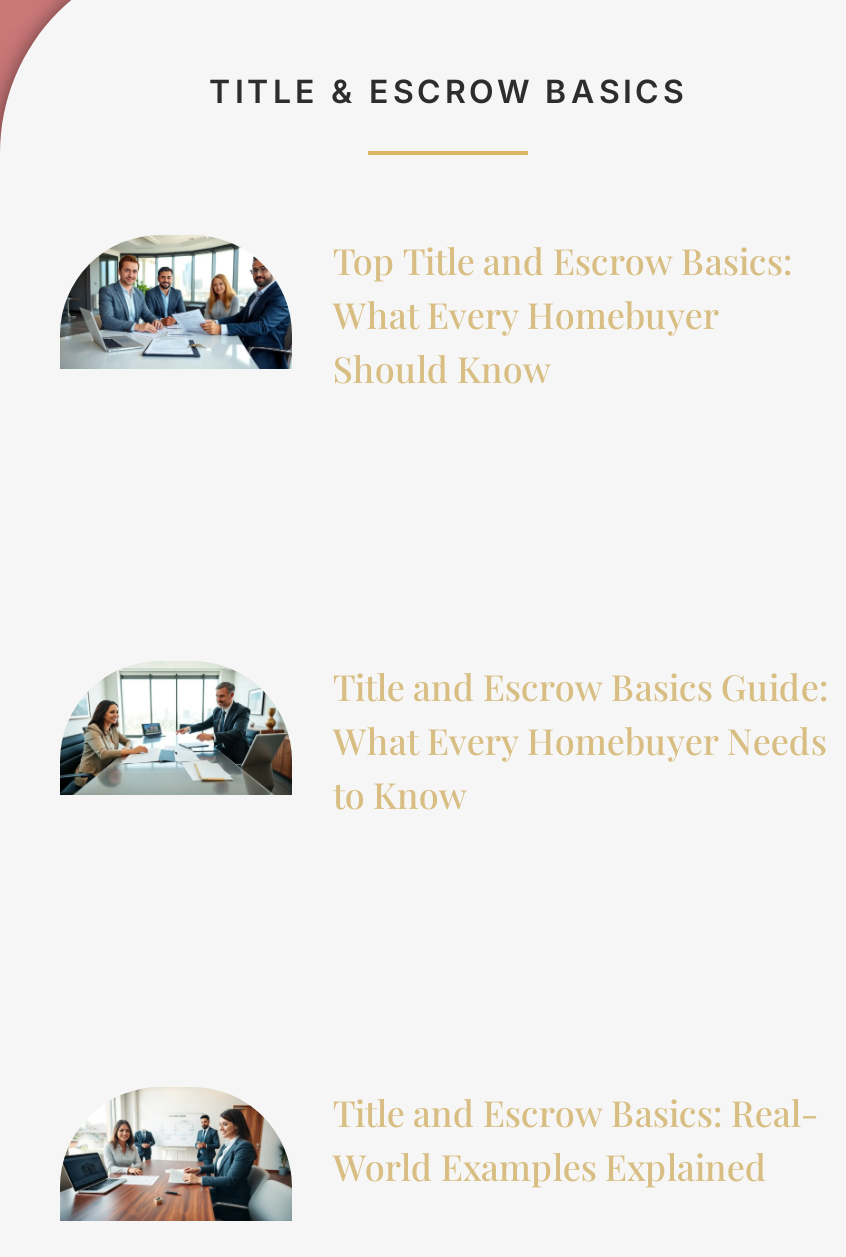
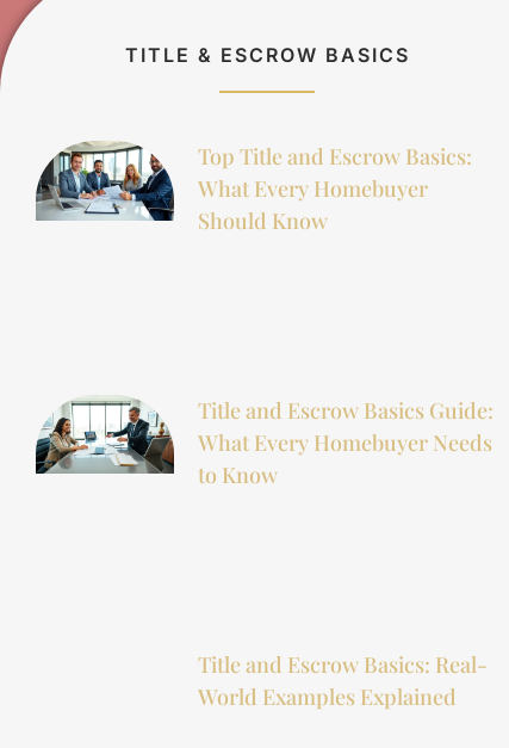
[58,1088,294,1224] [image] -> none

